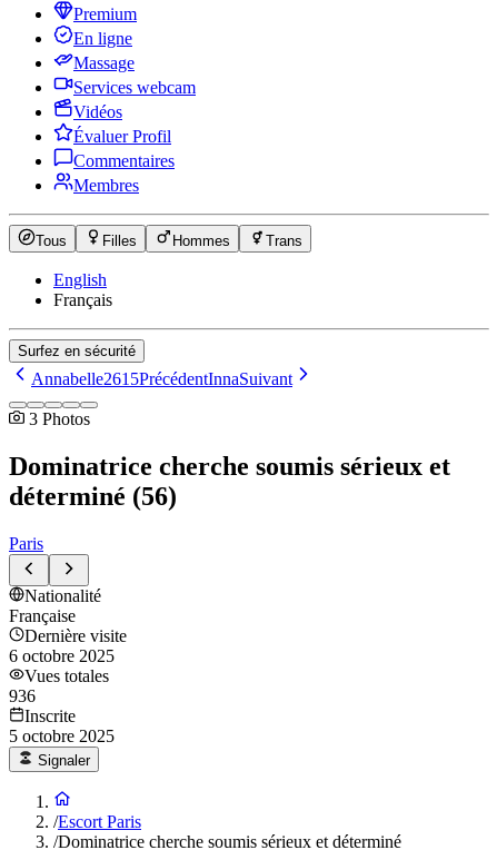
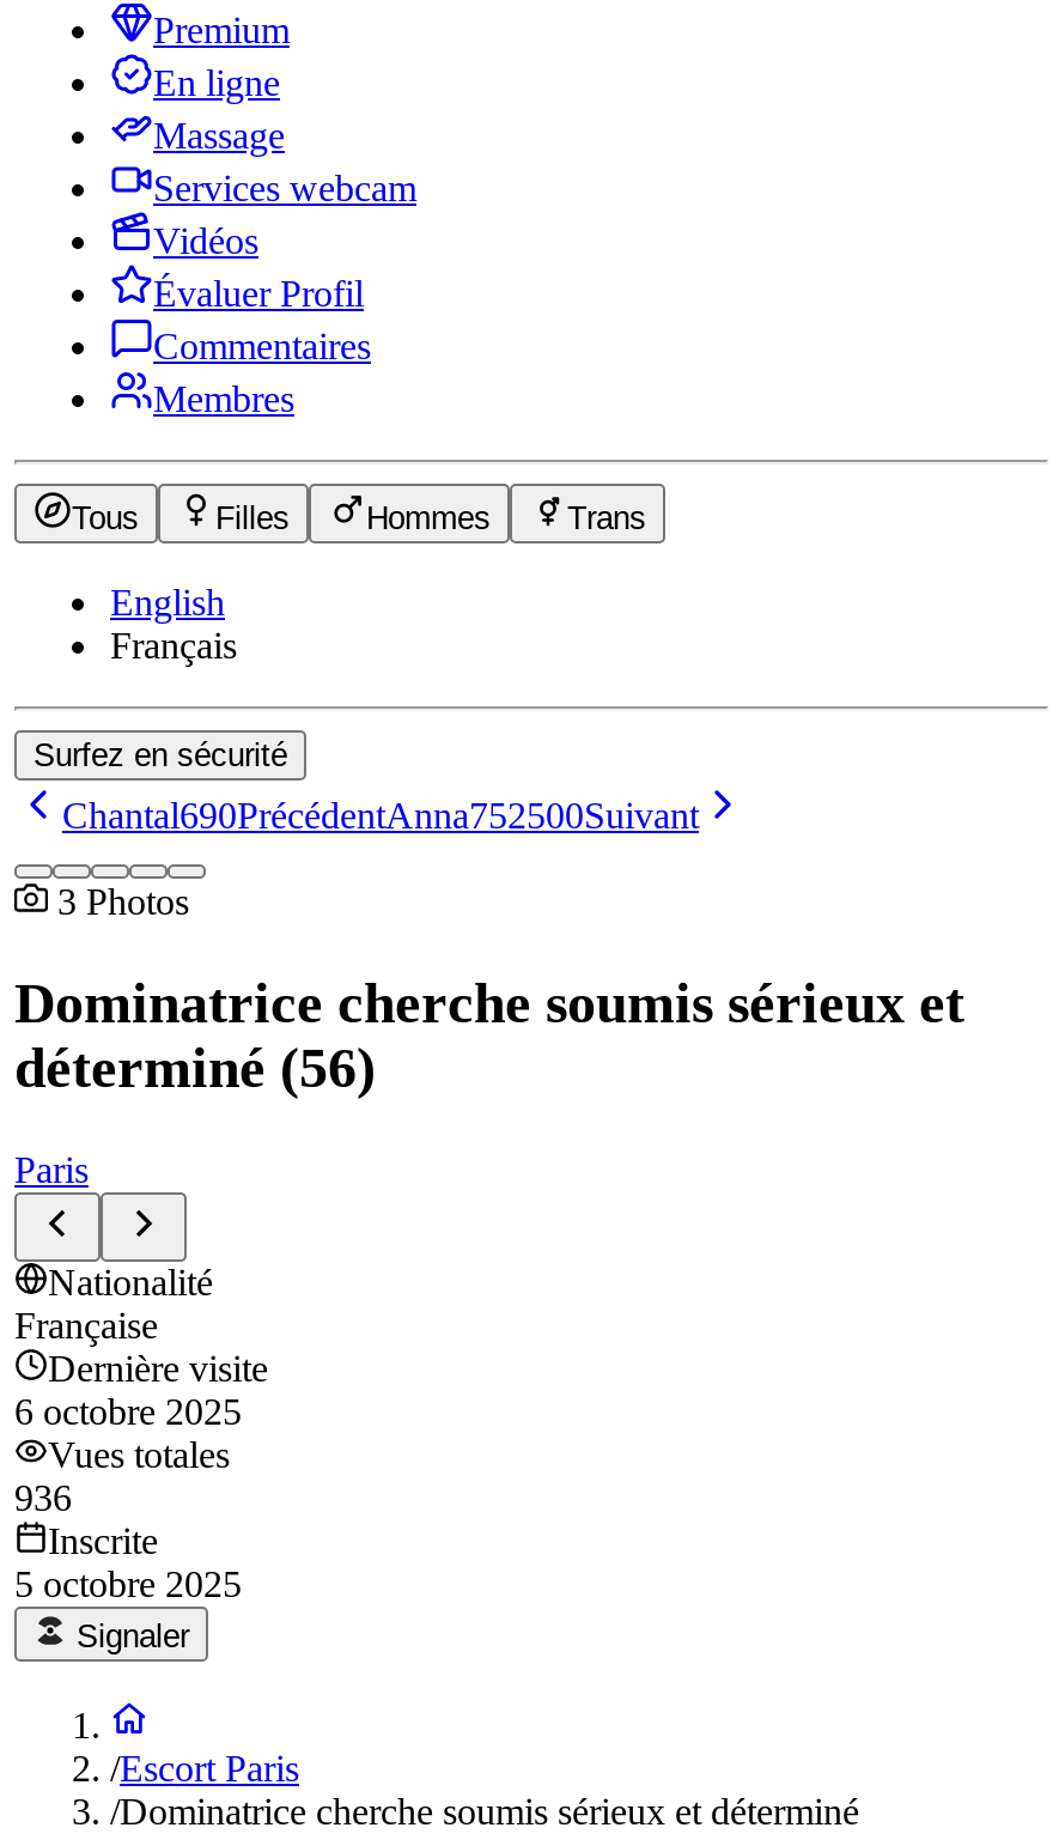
[31,369,292,388] Annabelle2615PrécédentInnaSuivant -> [62,795,699,836] Chantal690PrécédentAnna752500Suivant

